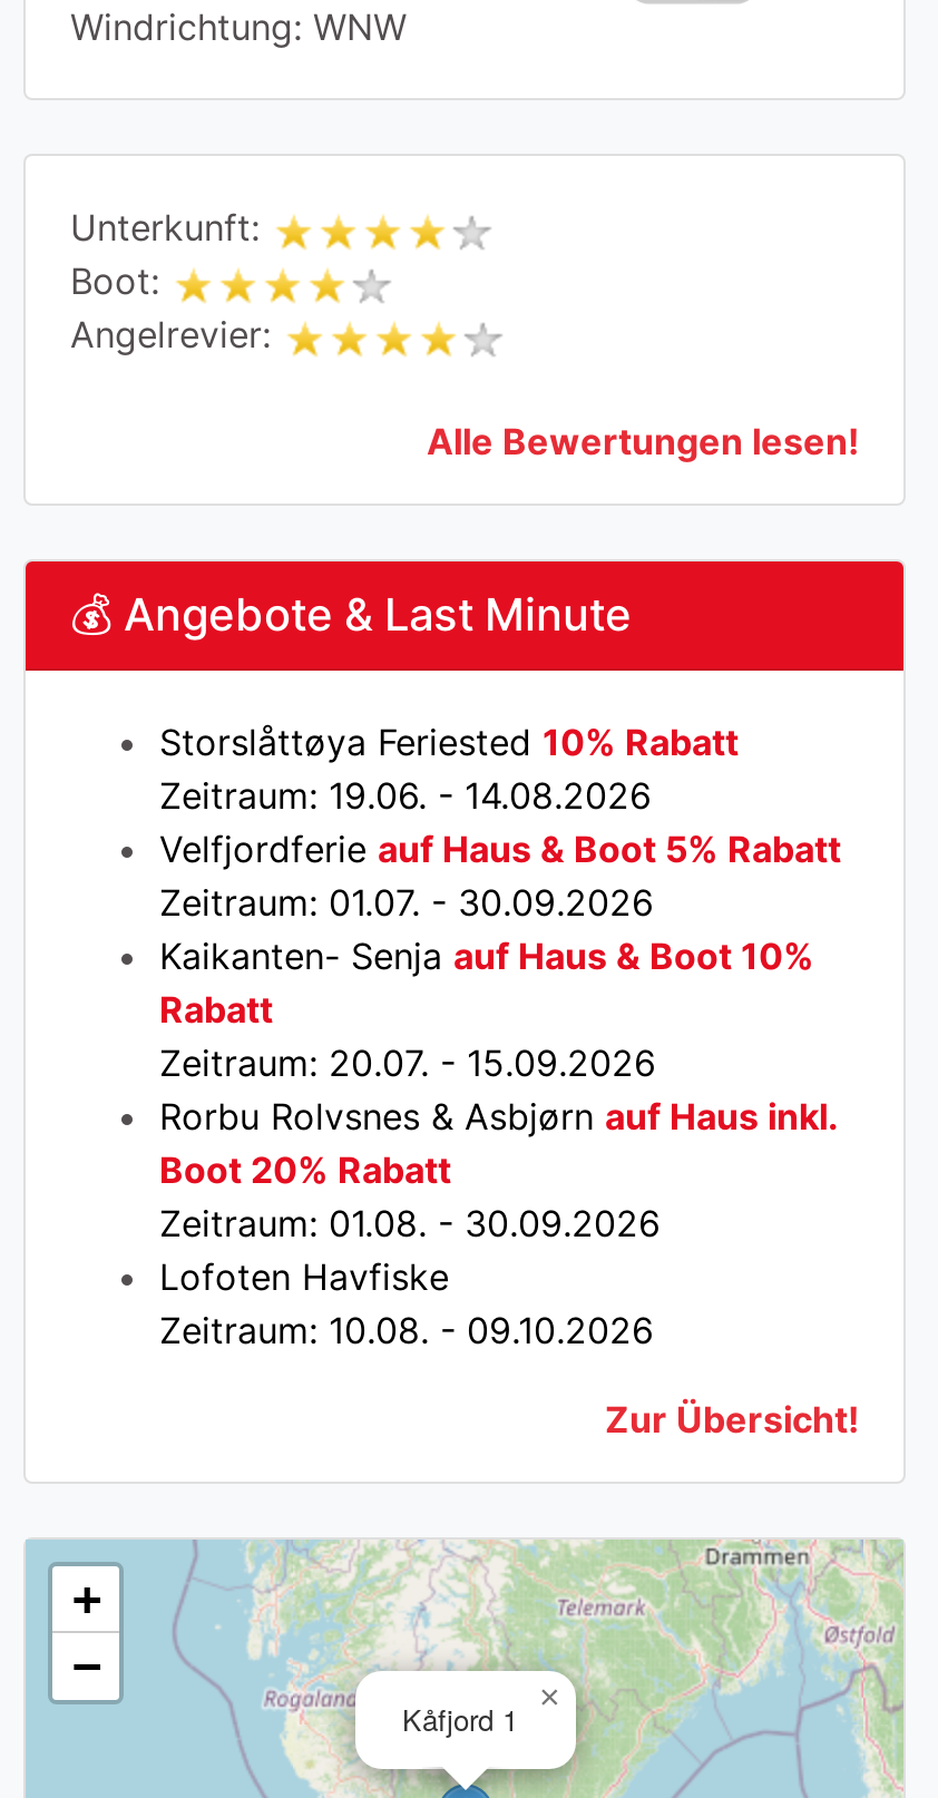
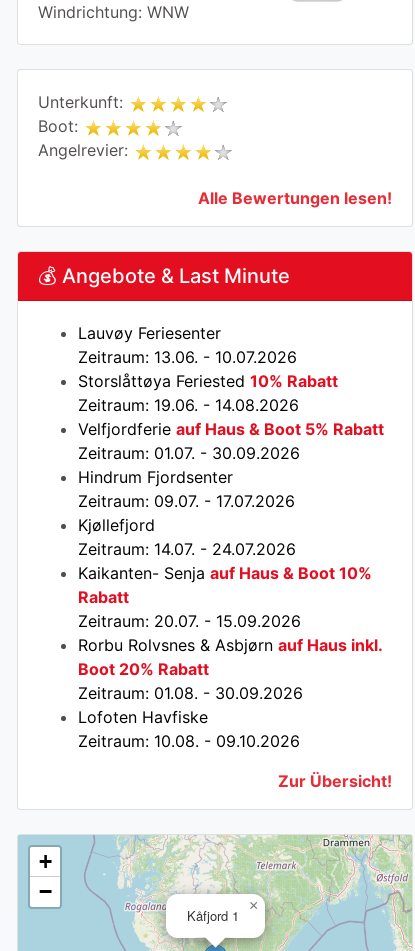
none -> [78,323,297,367] Lauvøy Feriesenter | Zeitraum: 13.06. - 10.07.2026
none -> [78,467,296,559] Hindrum Fjordsenter | Zeitraum: 09.07. - 17.07.2026 | Kjøllefjord | Zeitraum: 14.07. - 24.07.2026

